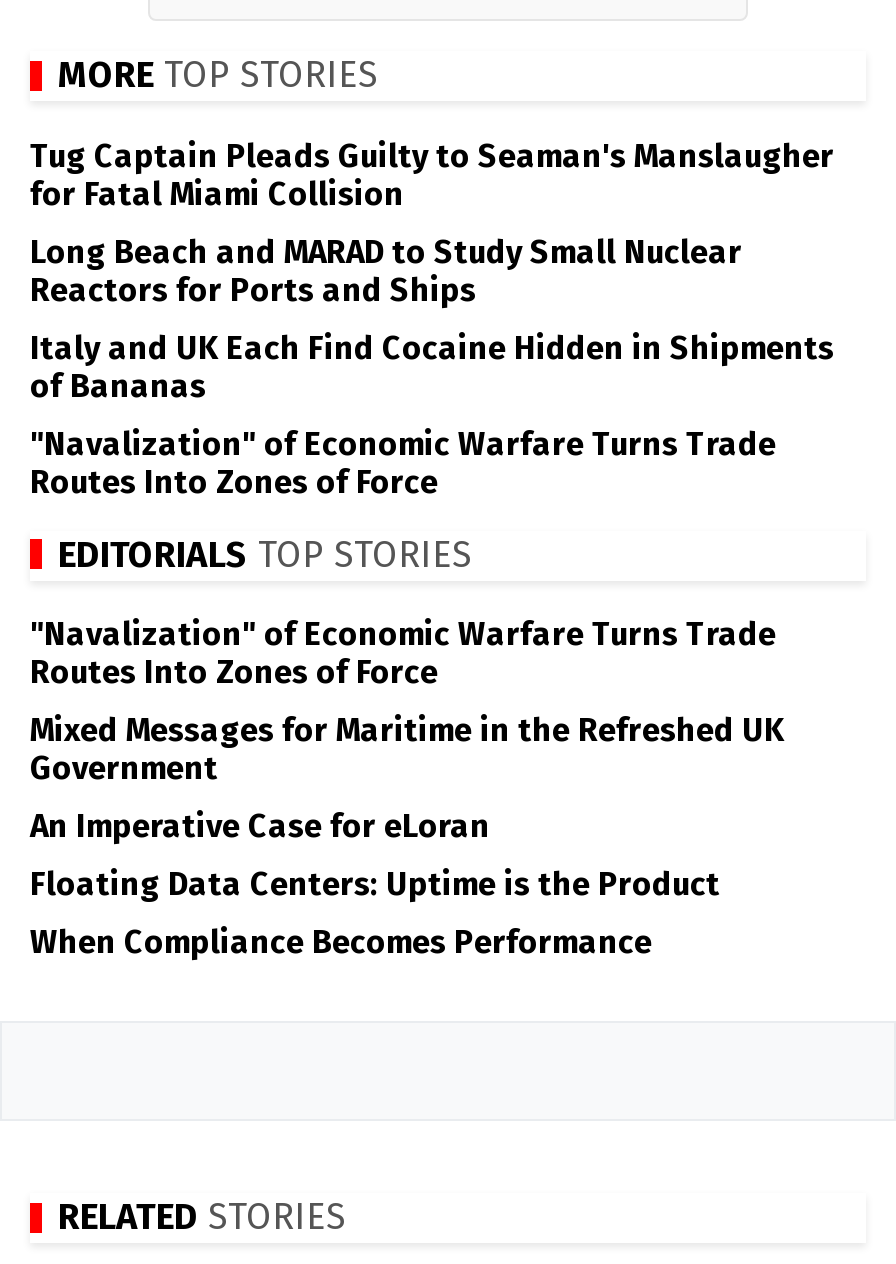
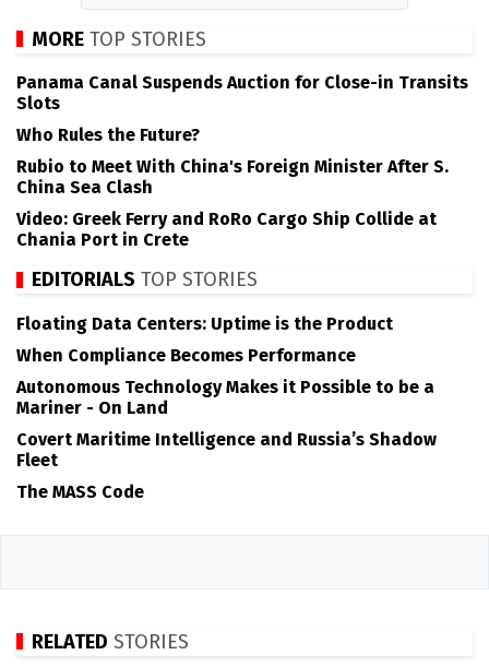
[30,137,834,213] Tug Captain Pleads Guilty to Seaman's Manslaugher | for Fatal Miami Collision -> [16,72,468,114] Panama Canal Suspends Auction for Close-in Transits | Slots
[30,233,742,309] Long Beach and MARAD to Study Small Nuclear | Reactors for Ports and Ships -> [16,125,200,146] Who Rules the Future?
[30,329,834,405] Italy and UK Each Find Cocaine Hidden in Shipments | of Bananas -> [16,157,449,198] Rubio to Meet With China's Foreign Minister After S. | China Sea Clash
[30,425,776,501] "Navalization" of Economic Warfare Turns Trade | Routes Into Zones of Force -> [16,209,437,250] Video: Greek Ferry and RoRo Cargo Ship Collide at | Chania Port in Crete
[30,616,784,846] "Navalization" of Economic Warfare Turns Trade | Routes Into Zones of Force | Mixed Messages for Maritime in the Refreshed UK | Government | An Imperative Case for eLoran -> none
moved [30,866,720,962] -> [16,313,393,366]: Floating Data Centers: Uptime is the Product | When Compliance Becomes Performance
none -> [16,377,437,502] Autonomous Technology Makes it Possible to be a | Mariner - On Land | Covert Maritime Intelligence and Russia’s Shadow | Fleet | The MASS Code

